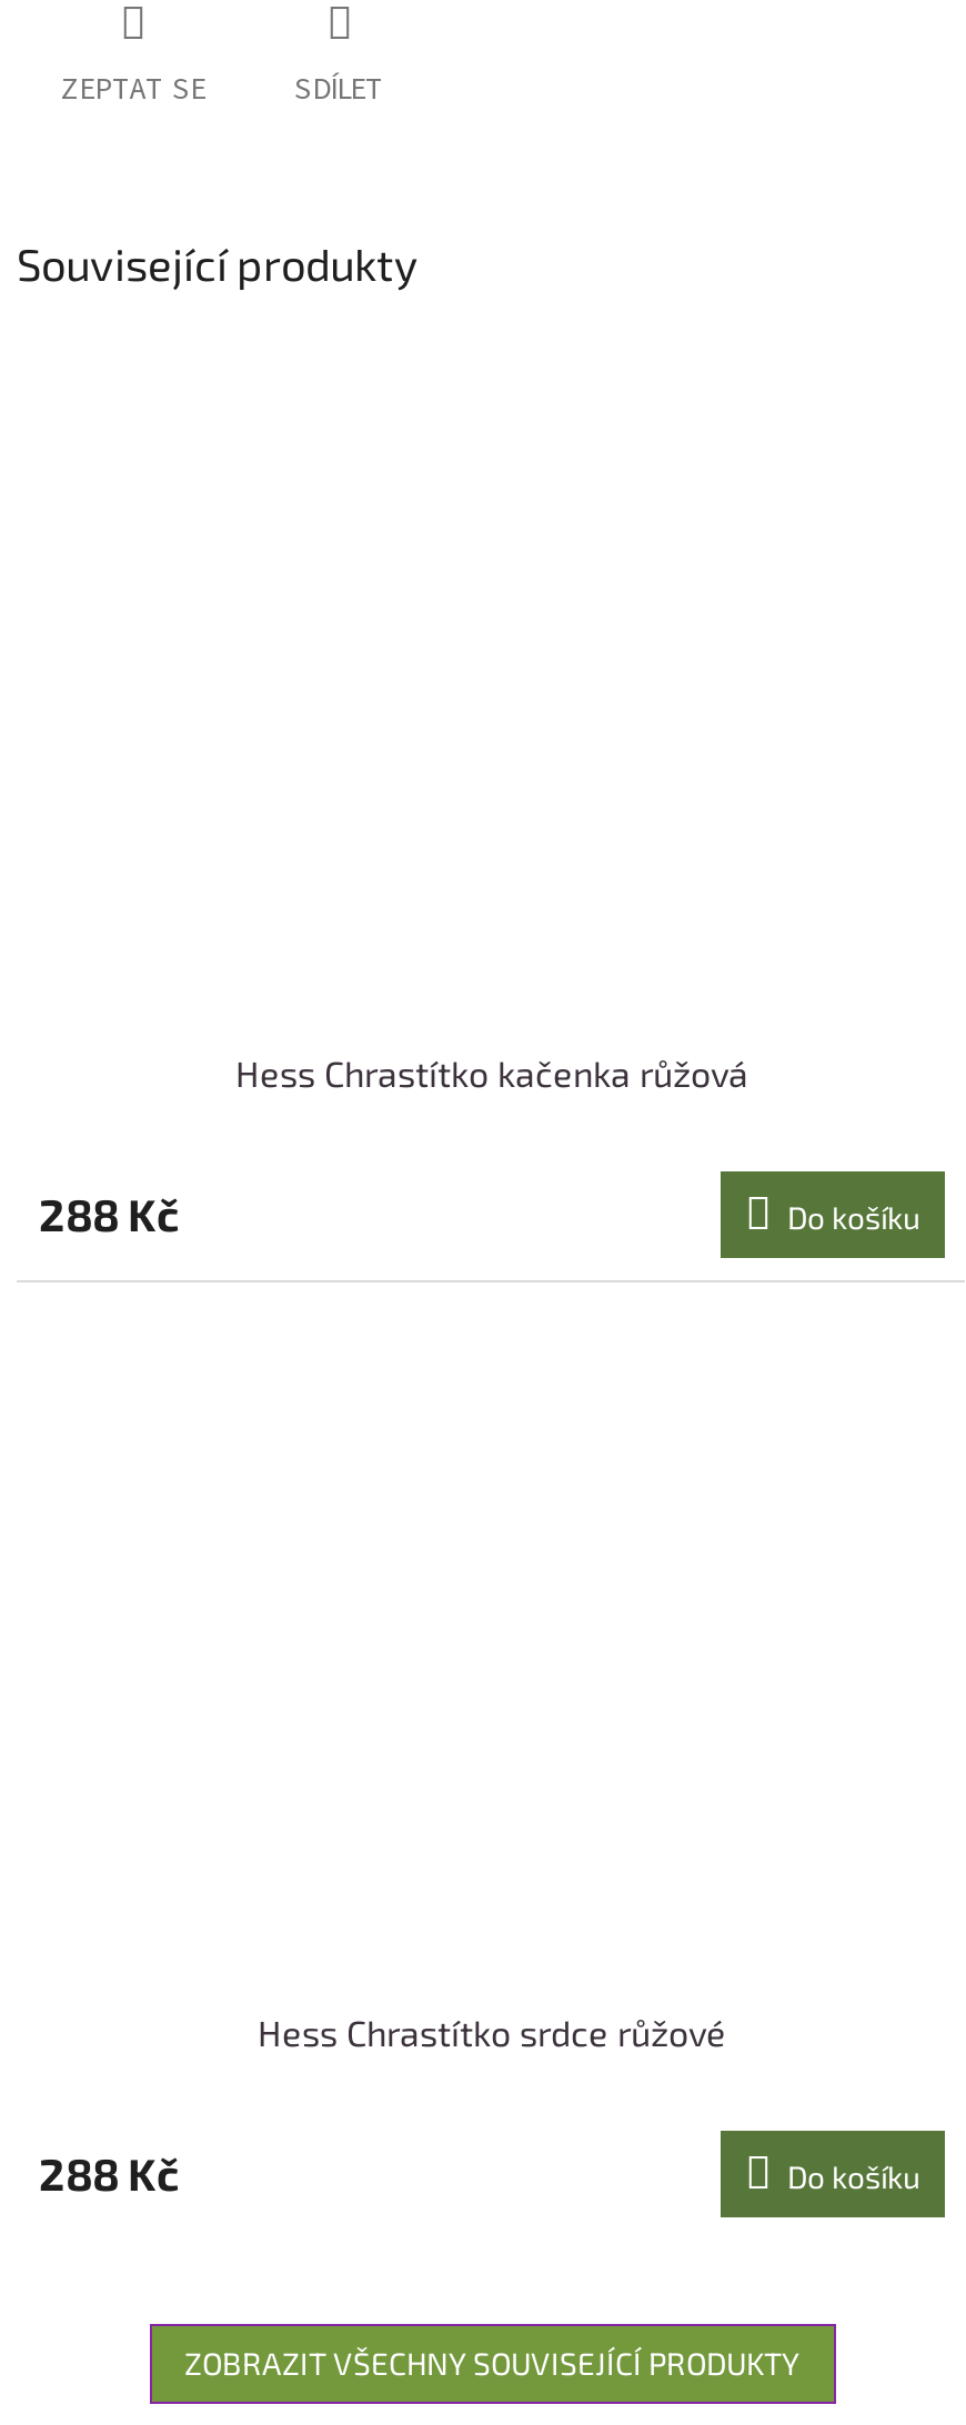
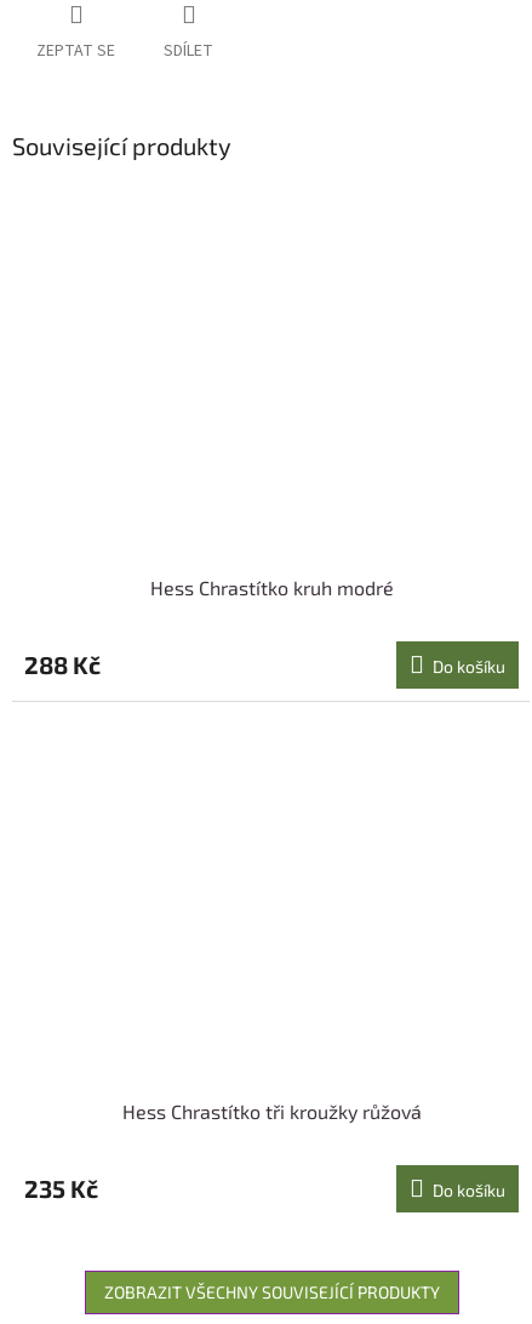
[235,1052,748,1095] Hess Chrastítko kačenka růžová -> [150,576,393,599] Hess Chrastítko kruh modré
[258,2011,726,2053] Hess Chrastítko srdce růžové -> [122,1100,421,1123] Hess Chrastítko tři kroužky růžová
[39,2147,179,2200] 288 Kč -> [24,1174,98,1203] 235 Kč

